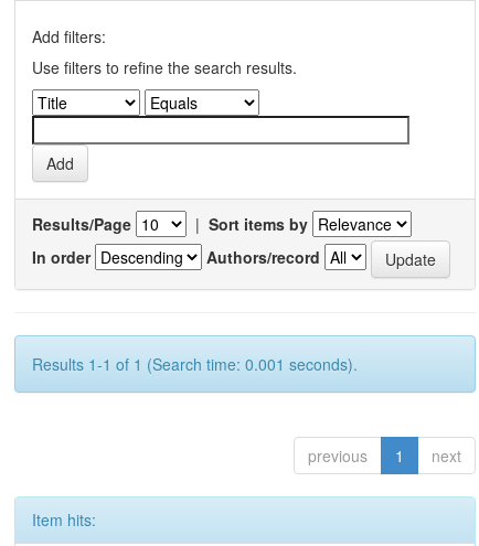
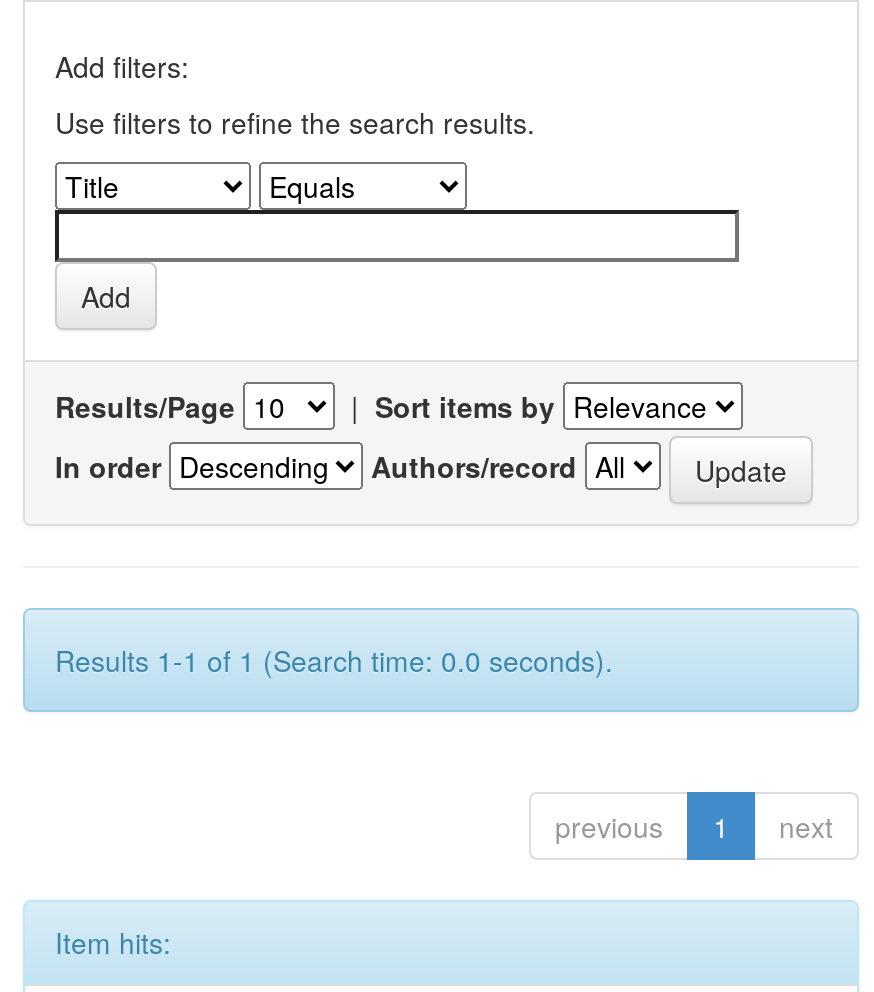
[32,353,358,375] Results 1-1 of 1 (Search time: 0.001 seconds). -> [55,640,613,680] Results 1-1 of 1 (Search time: 0.0 seconds).

